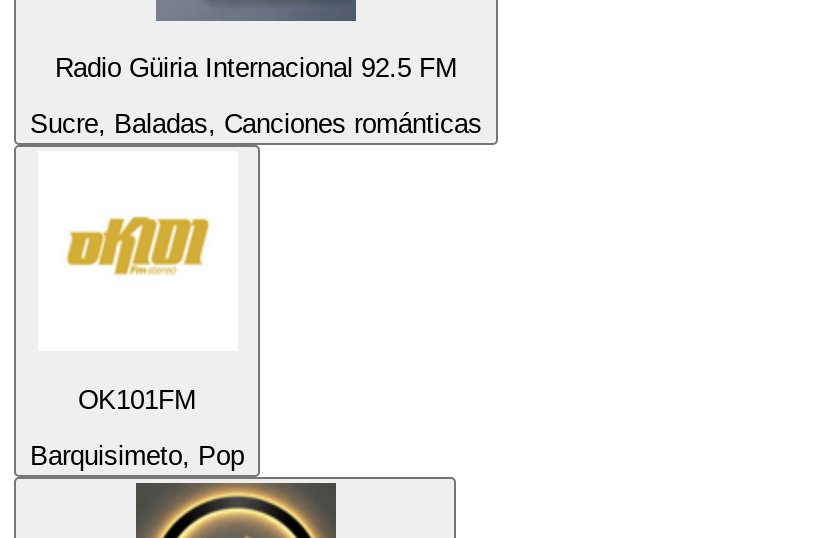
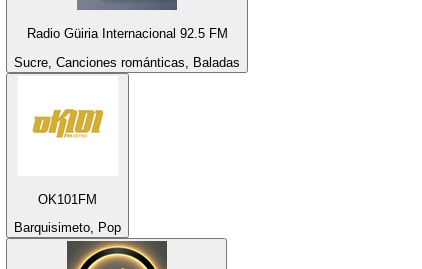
[30,109,482,139] Sucre, Baladas, Canciones románticas -> [14,55,240,70] Sucre, Canciones románticas, Baladas

